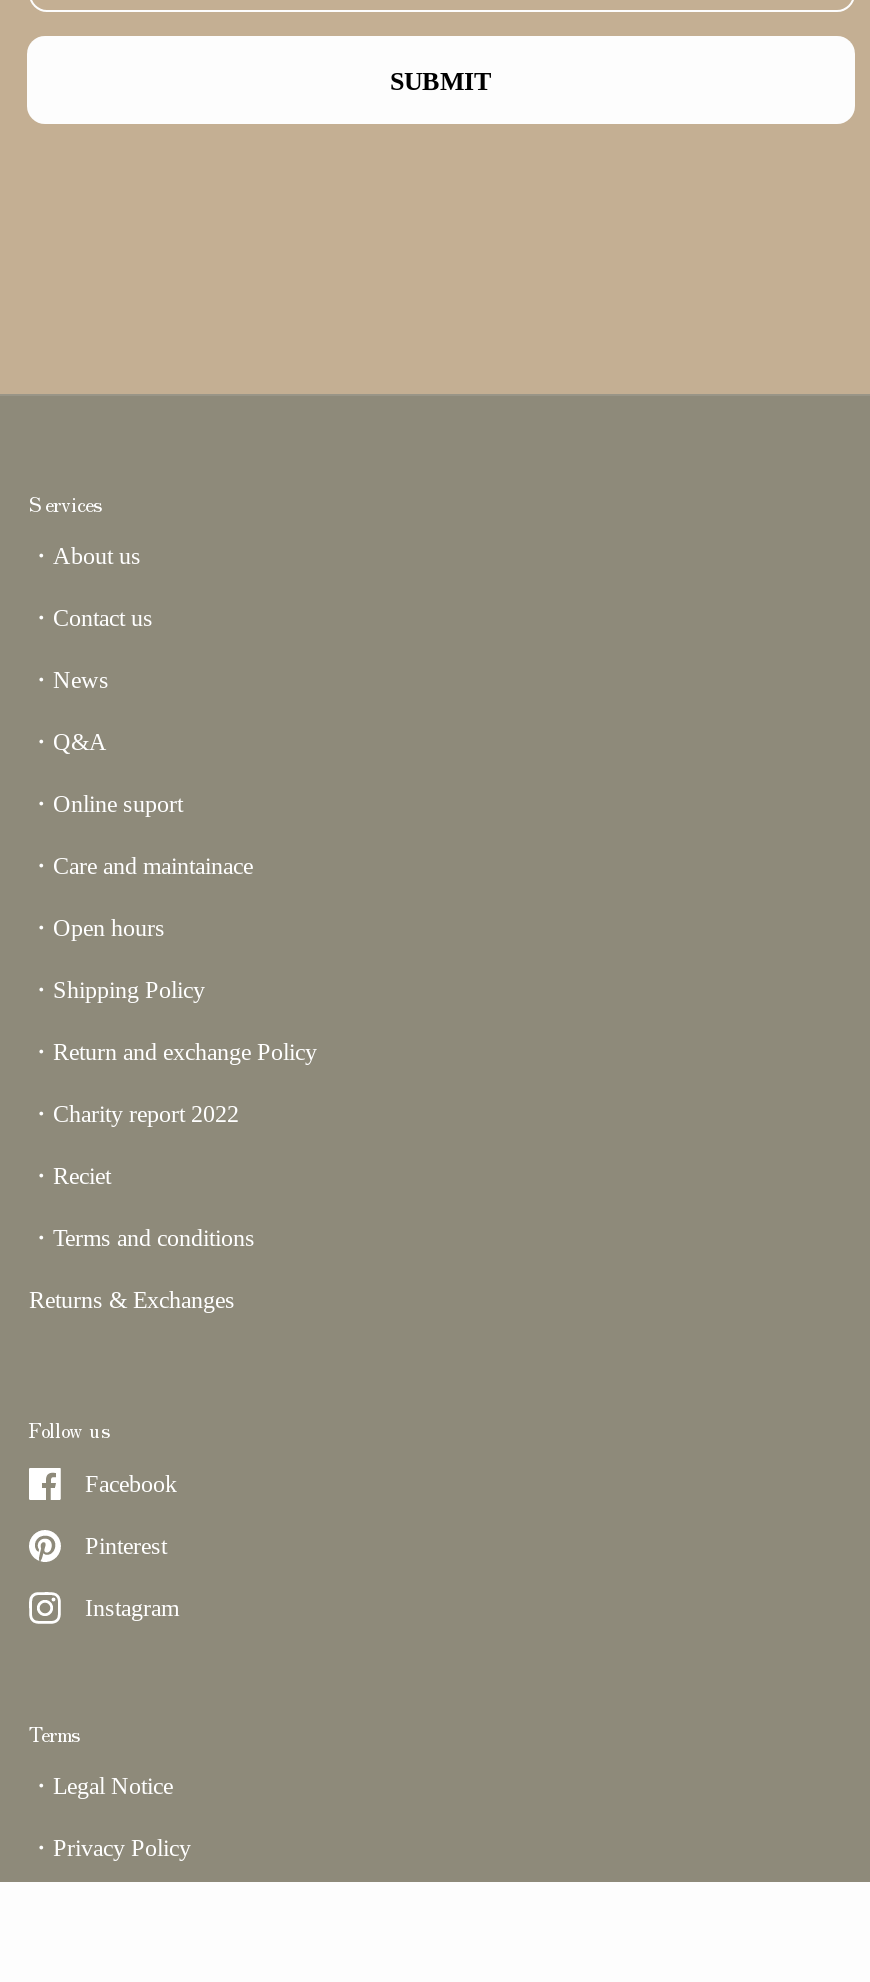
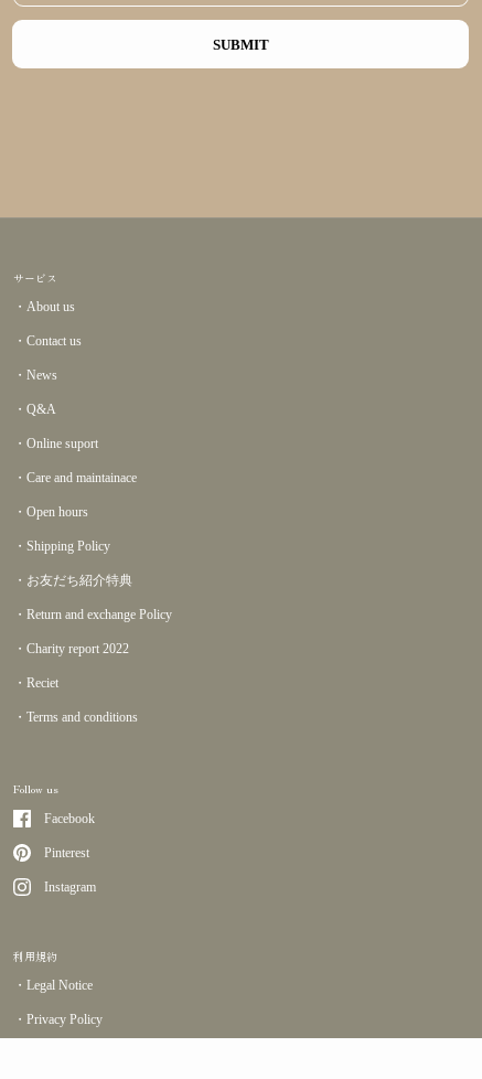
[29,490,103,518] Services -> [13,270,57,286] サービス
none -> [13,572,132,588] ・お友だち紹介特典
moved [29,1037,317,1251] -> [13,606,172,724]: ・Return and exchange Policy | ・Charity report 2022 | ・Reciet | ・Terms and conditions
[29,1285,235,1313] Returns & Exchanges -> none
[29,1720,81,1748] Terms -> [13,949,57,964] 利用規約

